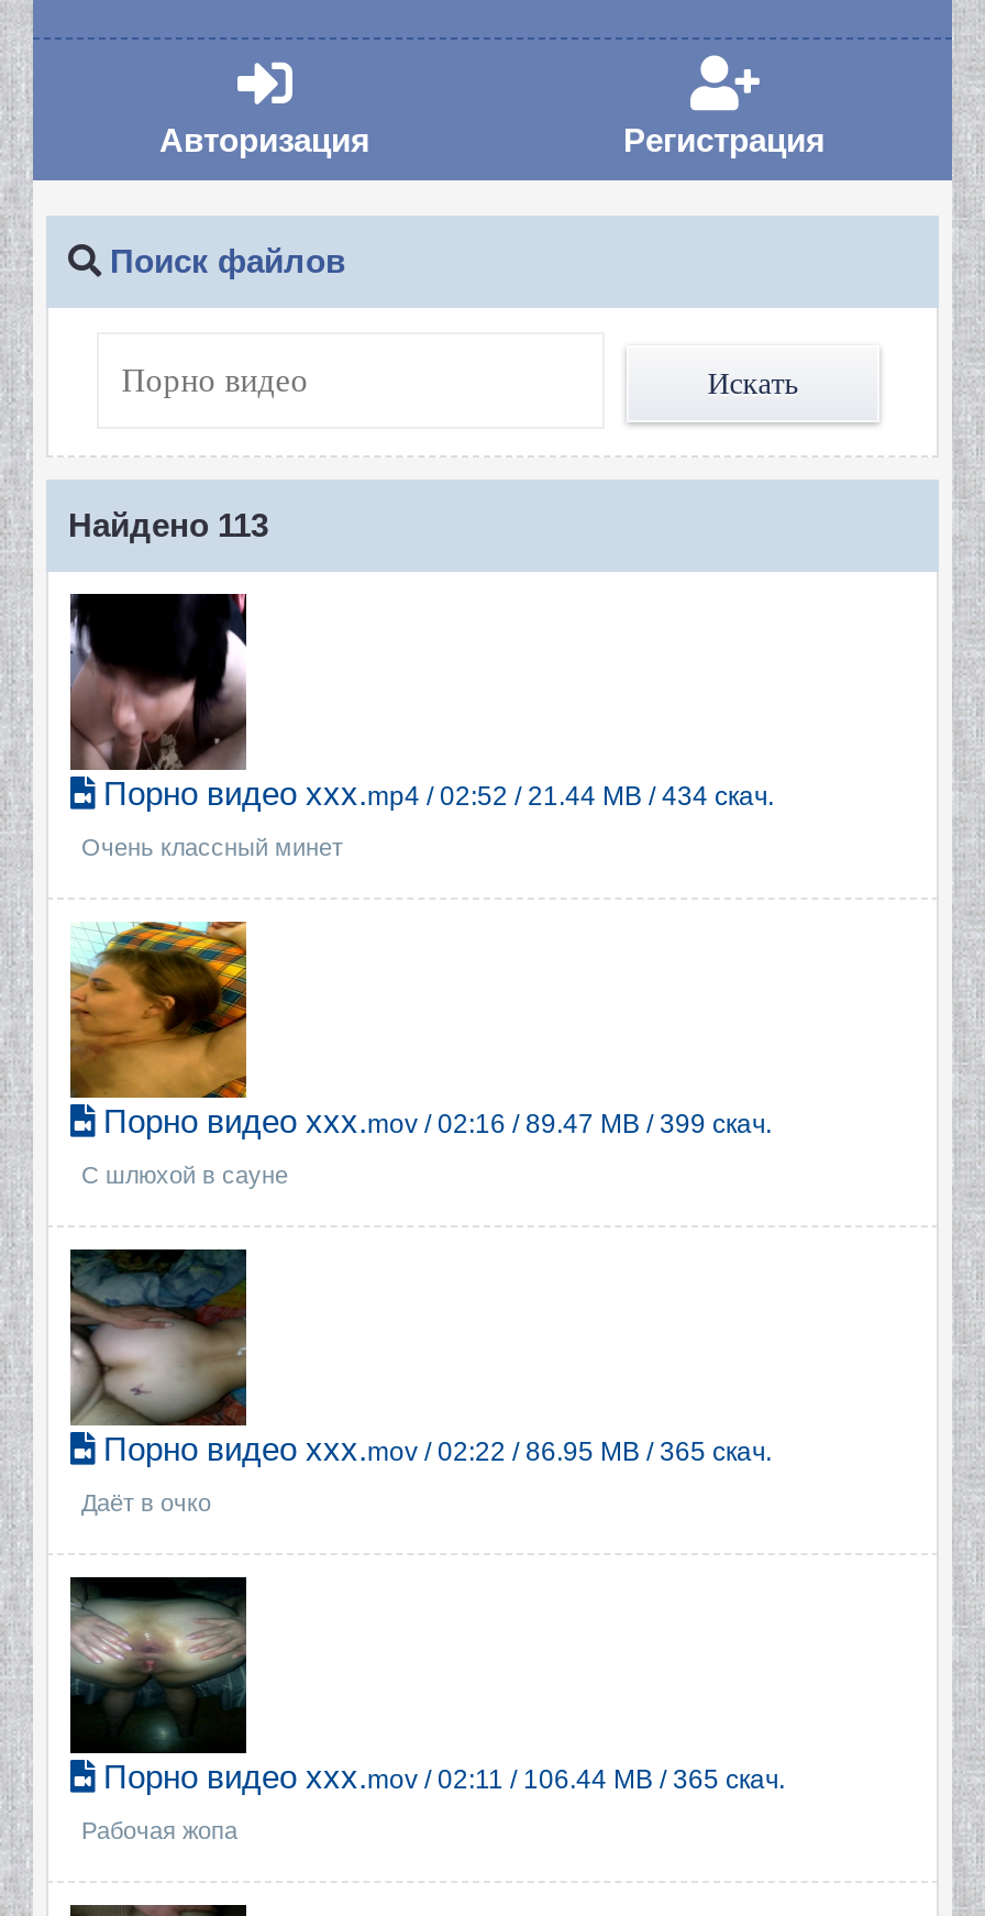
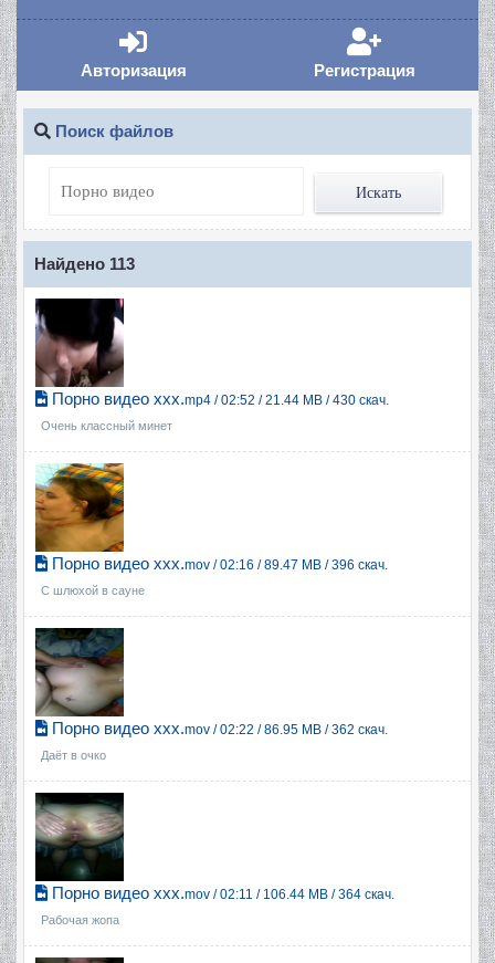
[95,773,774,811] Порно видео ххх.mp4 / 02:52 / 21.44 MB / 434 скач. -> [48,389,389,408] Порно видео ххх.mp4 / 02:52 / 21.44 MB / 430 скач.
[95,1101,772,1139] Порно видео ххх.mov / 02:16 / 89.47 MB / 399 скач. -> [48,553,388,572] Порно видео ххх.mov / 02:16 / 89.47 MB / 396 скач.
[95,1429,772,1466] Порно видео ххх.mov / 02:22 / 86.95 MB / 365 скач. -> [48,718,388,737] Порно видео ххх.mov / 02:22 / 86.95 MB / 362 скач.
[95,1757,785,1794] Порно видео ххх.mov / 02:11 / 106.44 MB / 365 скач. -> [48,883,394,902] Порно видео ххх.mov / 02:11 / 106.44 MB / 364 скач.

